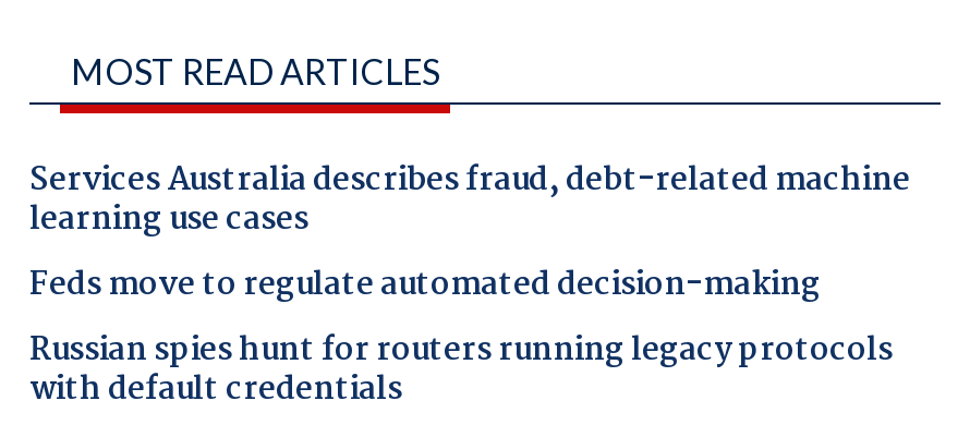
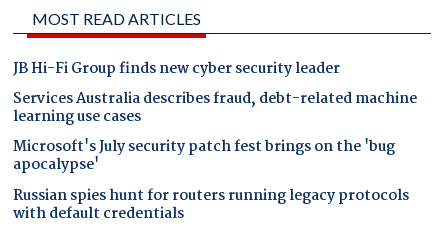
none -> [13,57,340,81] JB Hi-Fi Group finds new cyber security leader
[29,260,821,312] Feds move to regulate automated decision-making -> [13,135,395,177] Microsoft's July security patch fest brings on the 'bug | apocalypse'

